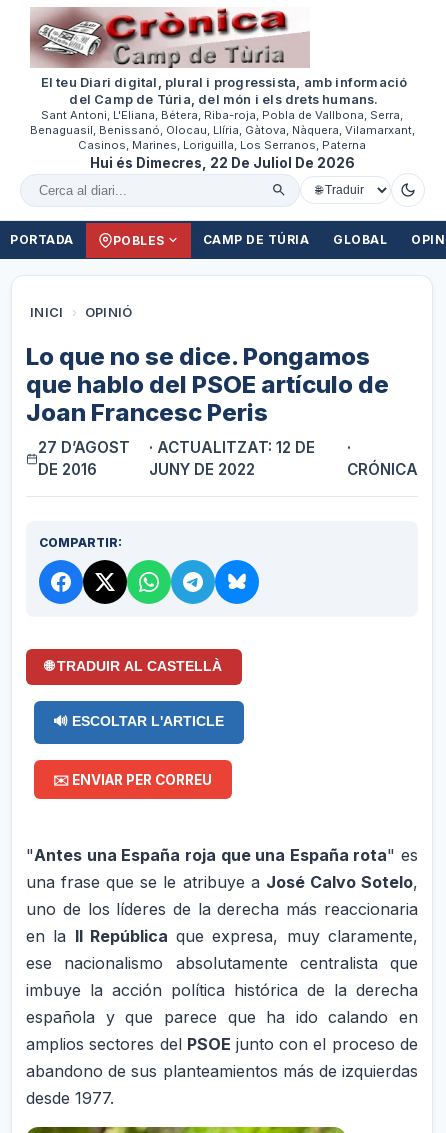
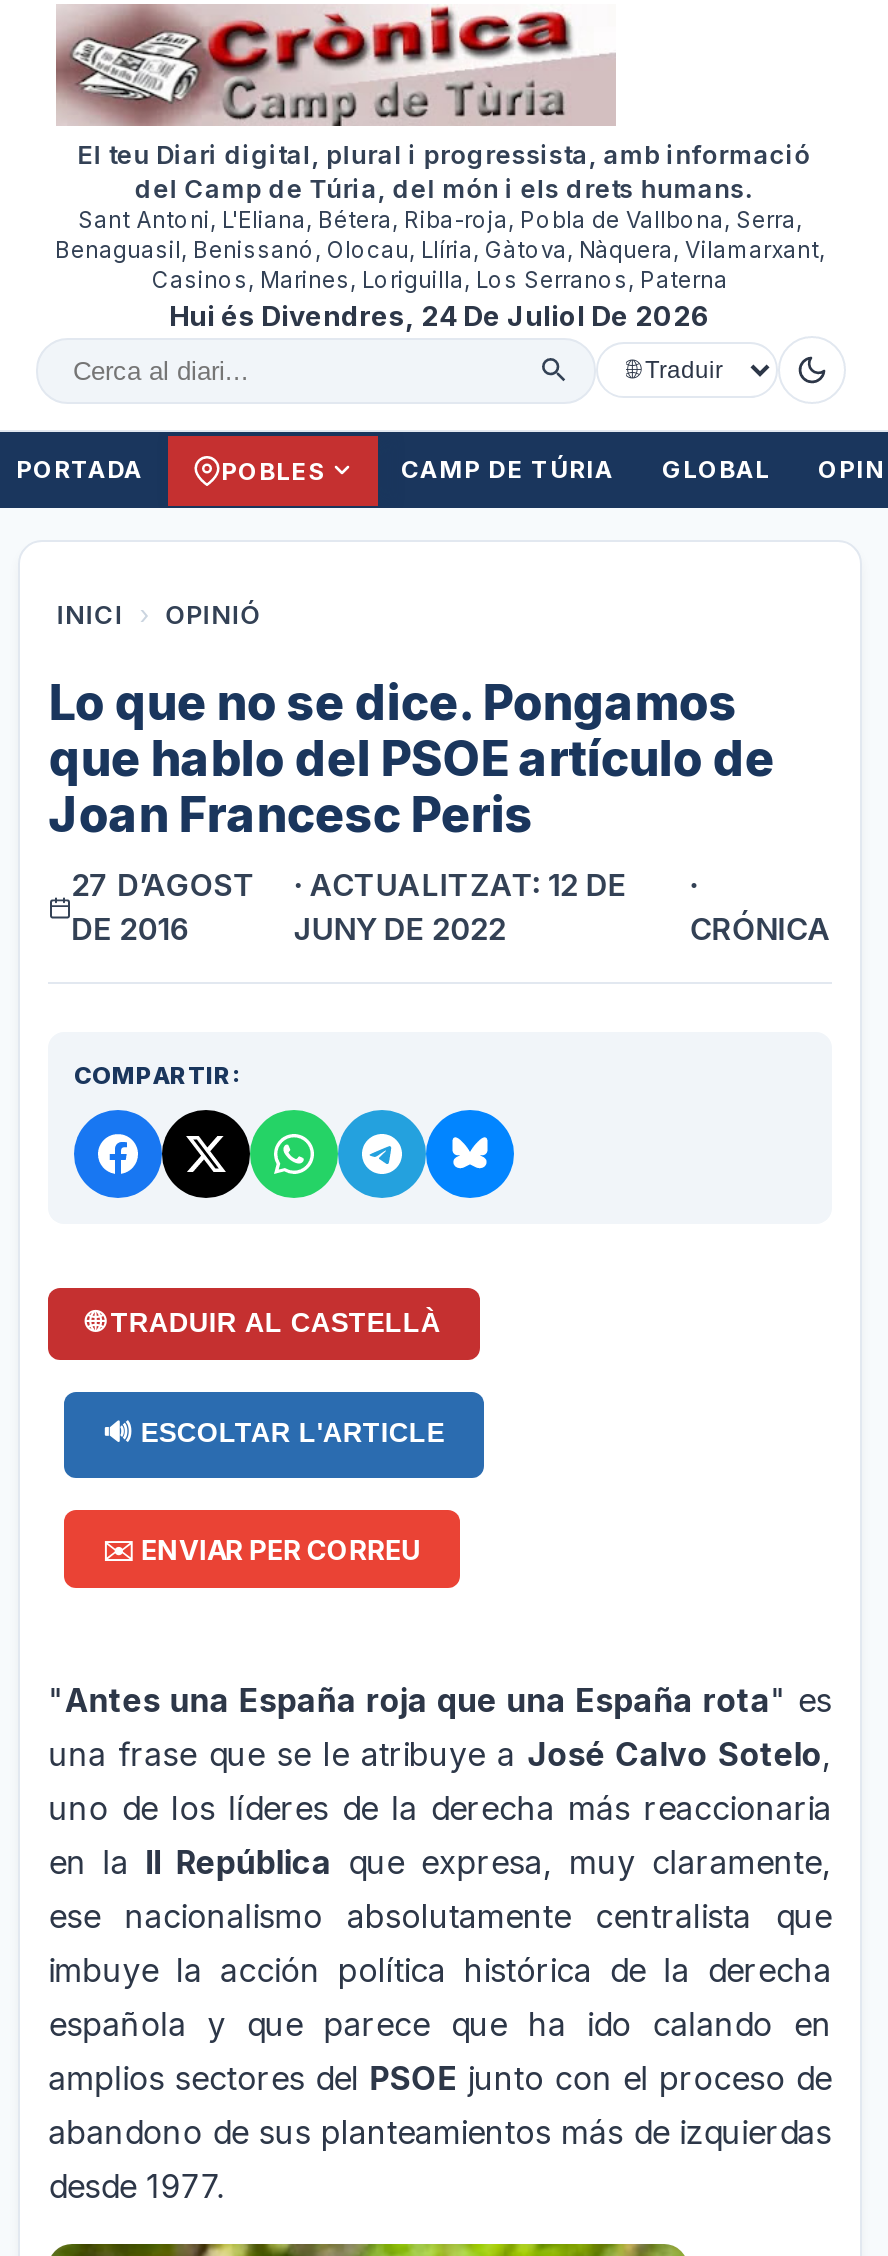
[89,155,354,171] Hui és Dimecres, 22 De Juliol De 2026 -> [169,301,711,333] Hui és Divendres, 24 De Juliol De 2026

